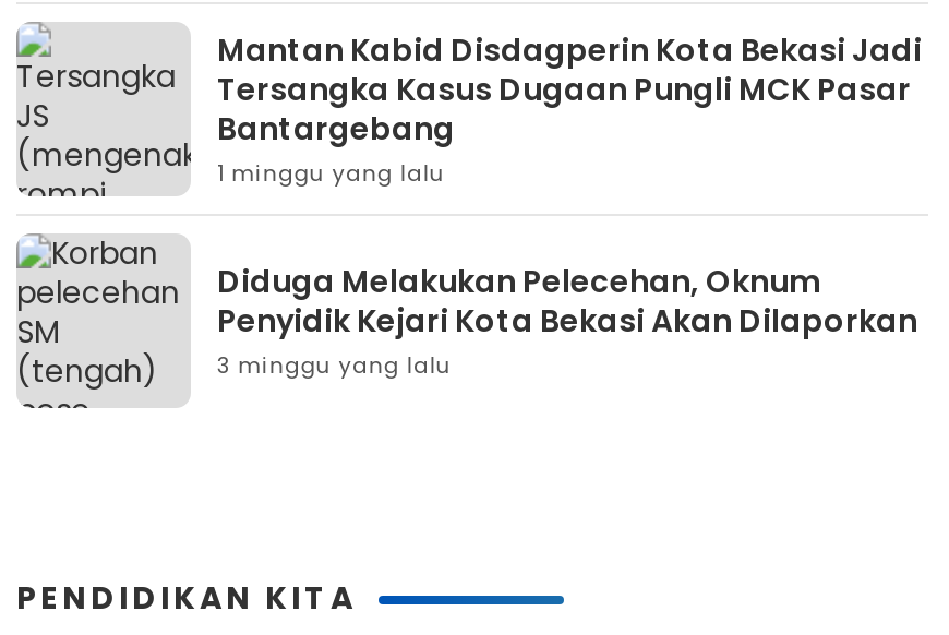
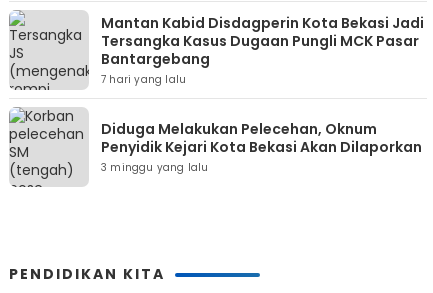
[217,156,445,189] 1 minggu yang lalu -> [101,72,186,87] 7 hari yang lalu

